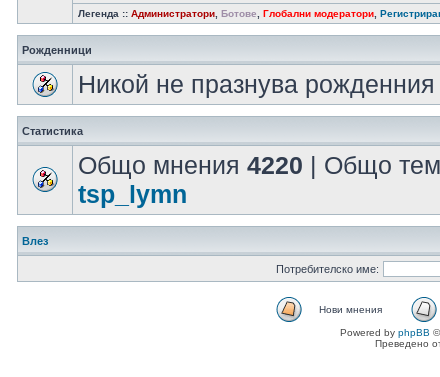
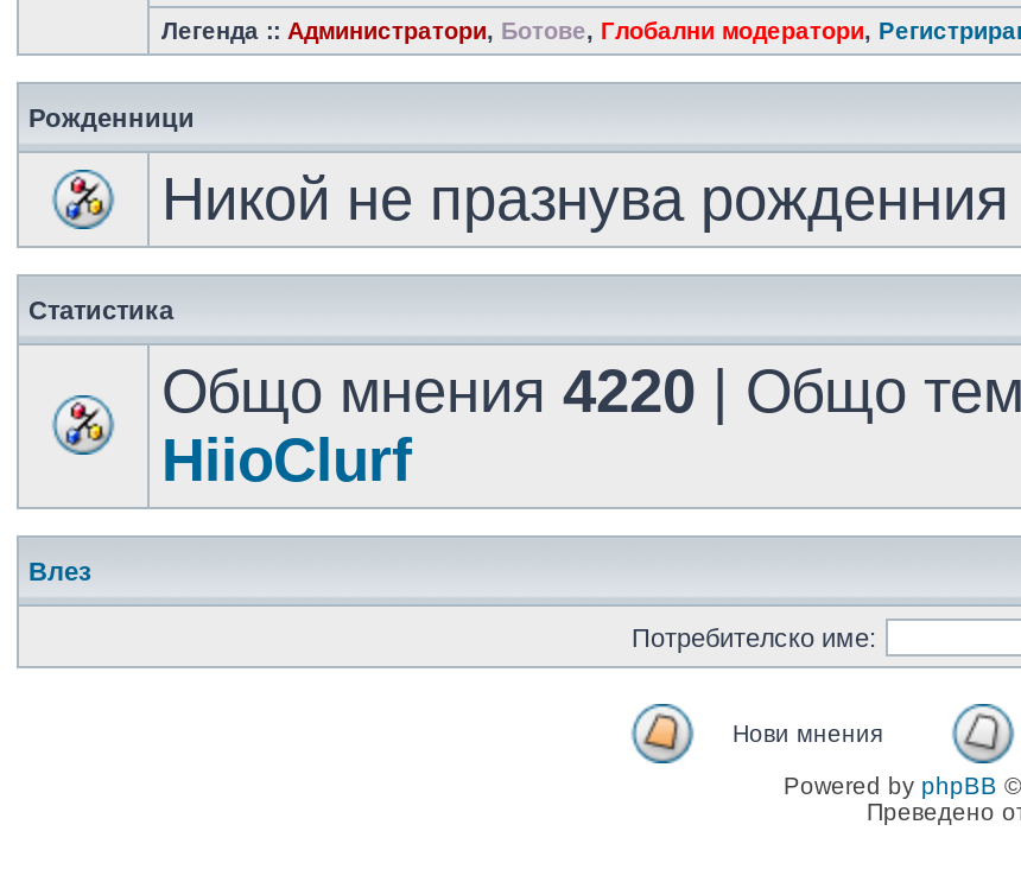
[78,180,187,208] tsp_lymn -> [161,426,411,493] HiioClurf

